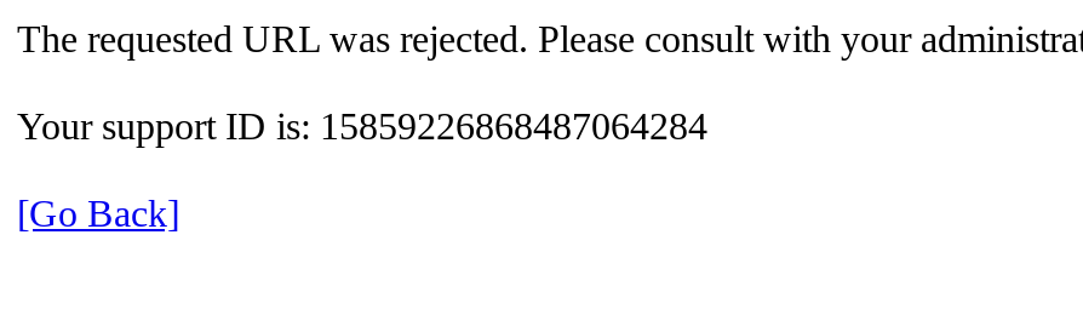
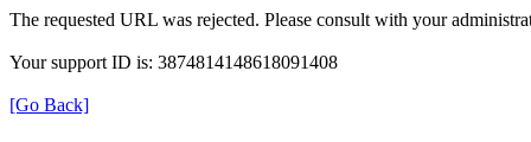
[17,105,707,147] Your support ID is: 15859226868487064284 -> [9,52,338,72] Your support ID is: 3874814148618091408

